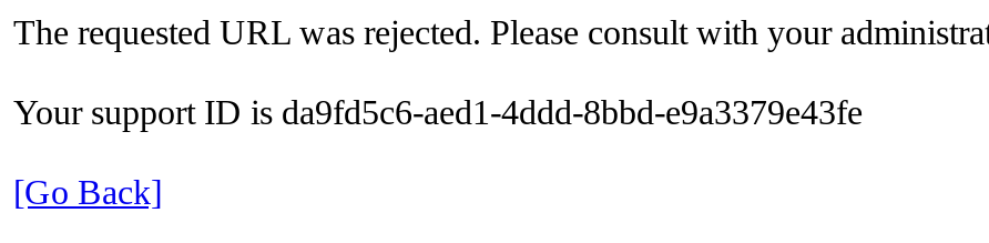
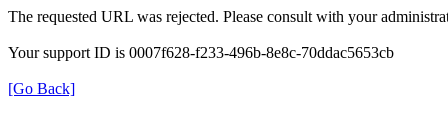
[13,93,863,131] Your support ID is da9fd5c6-aed1-4ddd-8bbd-e9a3379e43fe -> [8,44,394,61] Your support ID is 0007f628-f233-496b-8e8c-70ddac5653cb

